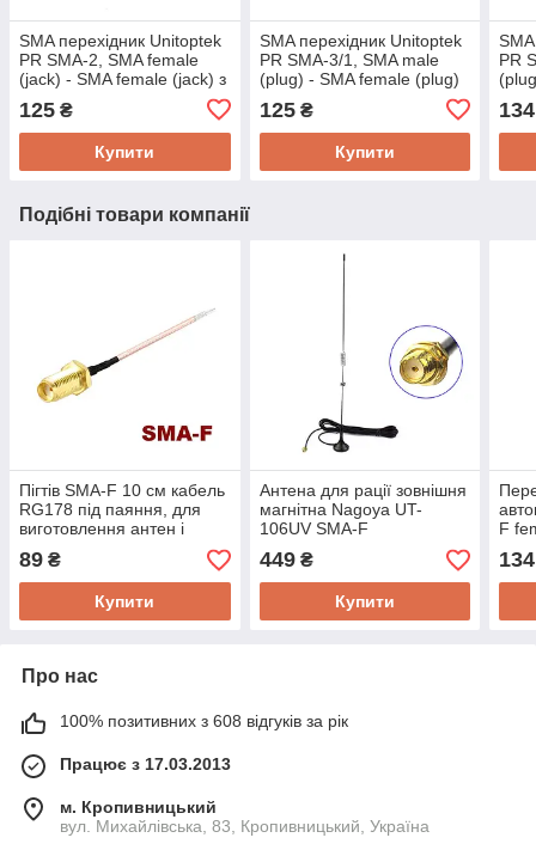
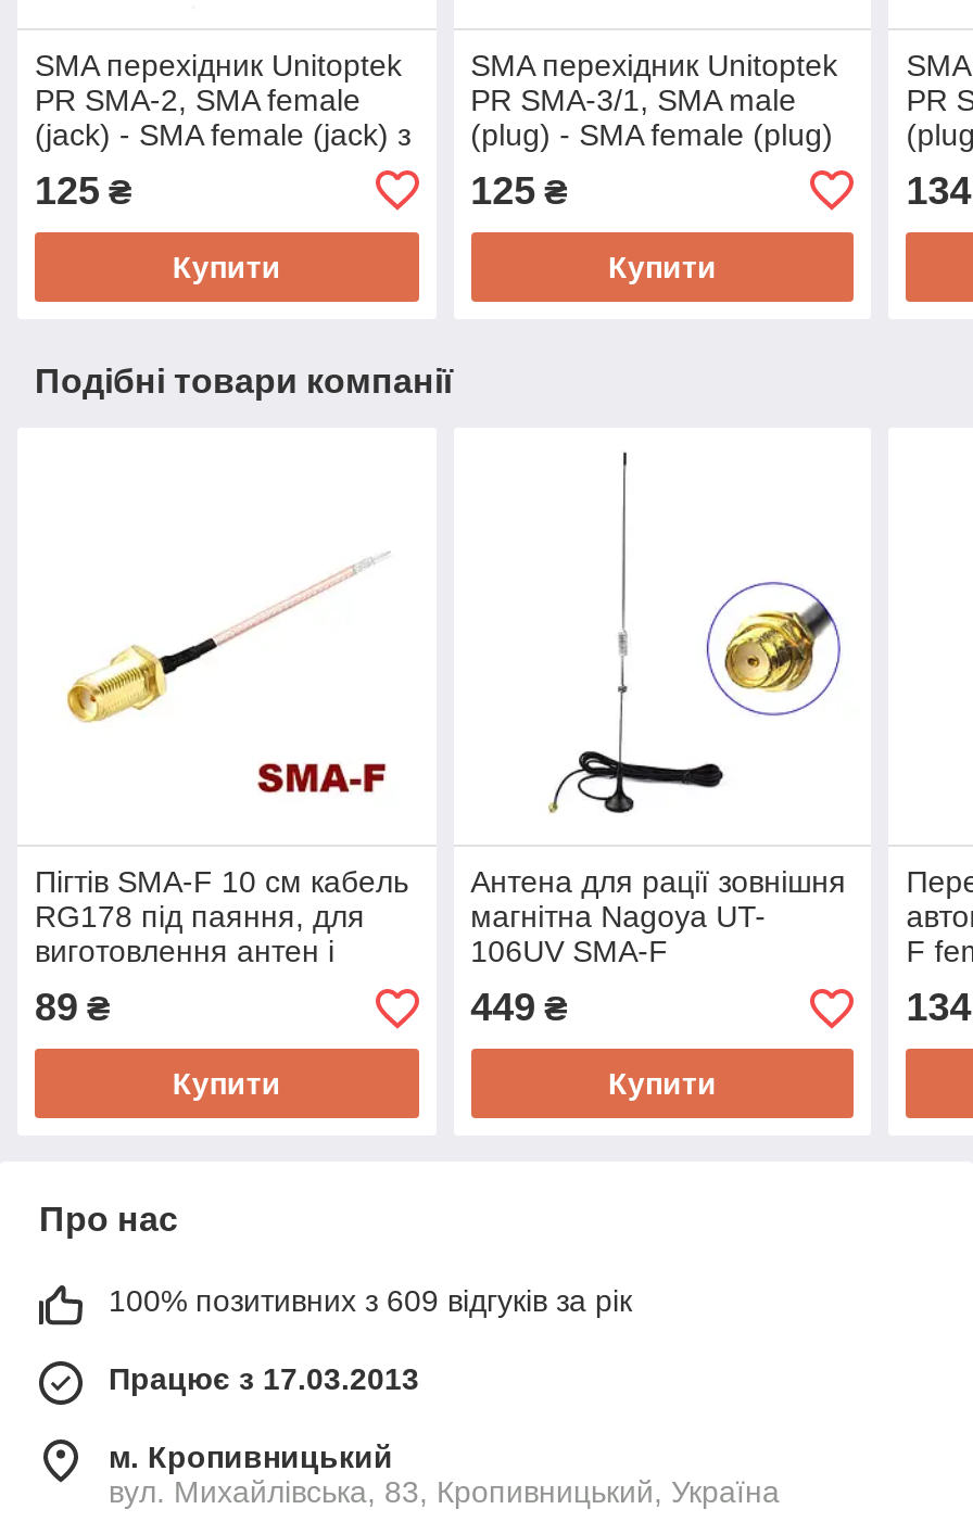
[60,711,348,731] 100% позитивних з 608 відгуків за рік -> [109,1283,632,1318] 100% позитивних з 609 відгуків за рік

